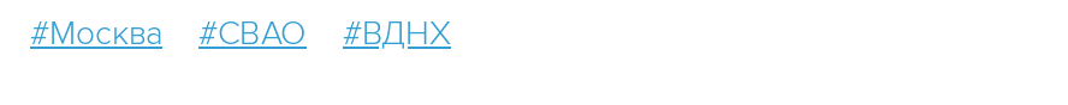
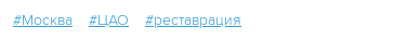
[198,14,451,54] #СВАО | #ВДНХ -> [89,11,241,29] #ЦАО | #реставрация

